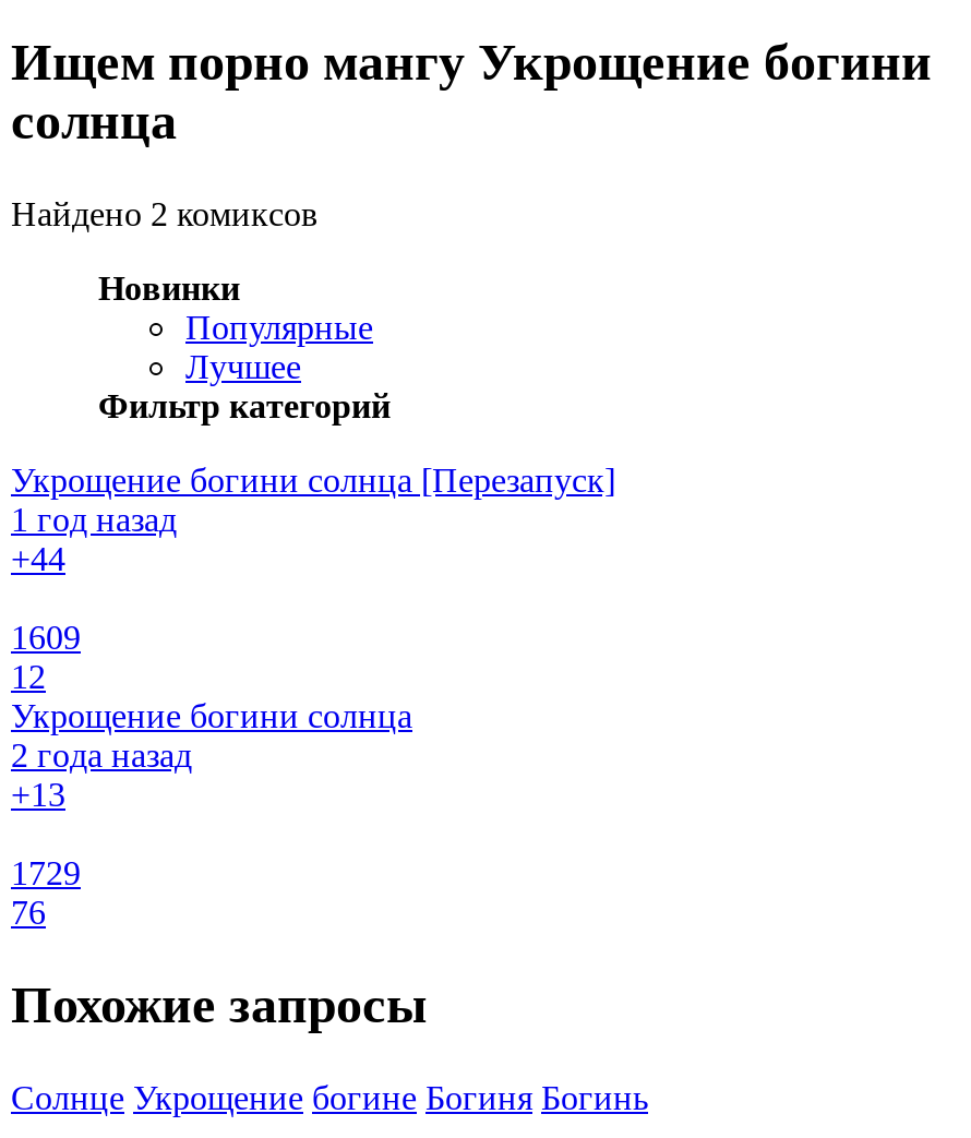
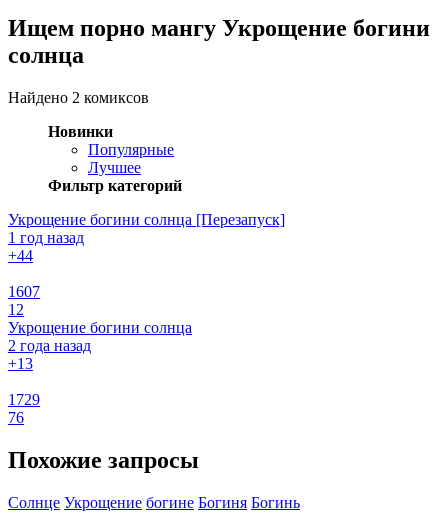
[11,619,81,656] 1609 -> [8,283,40,300] 1607

